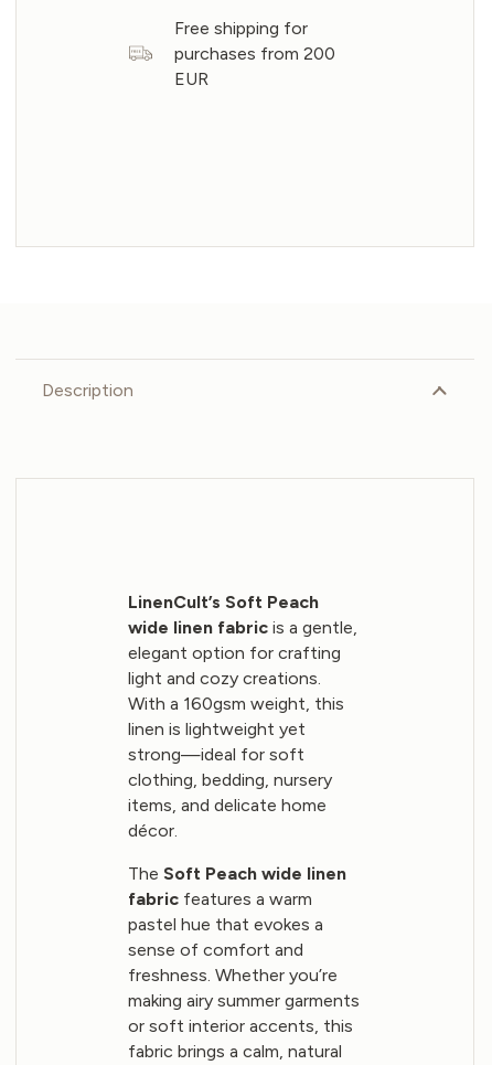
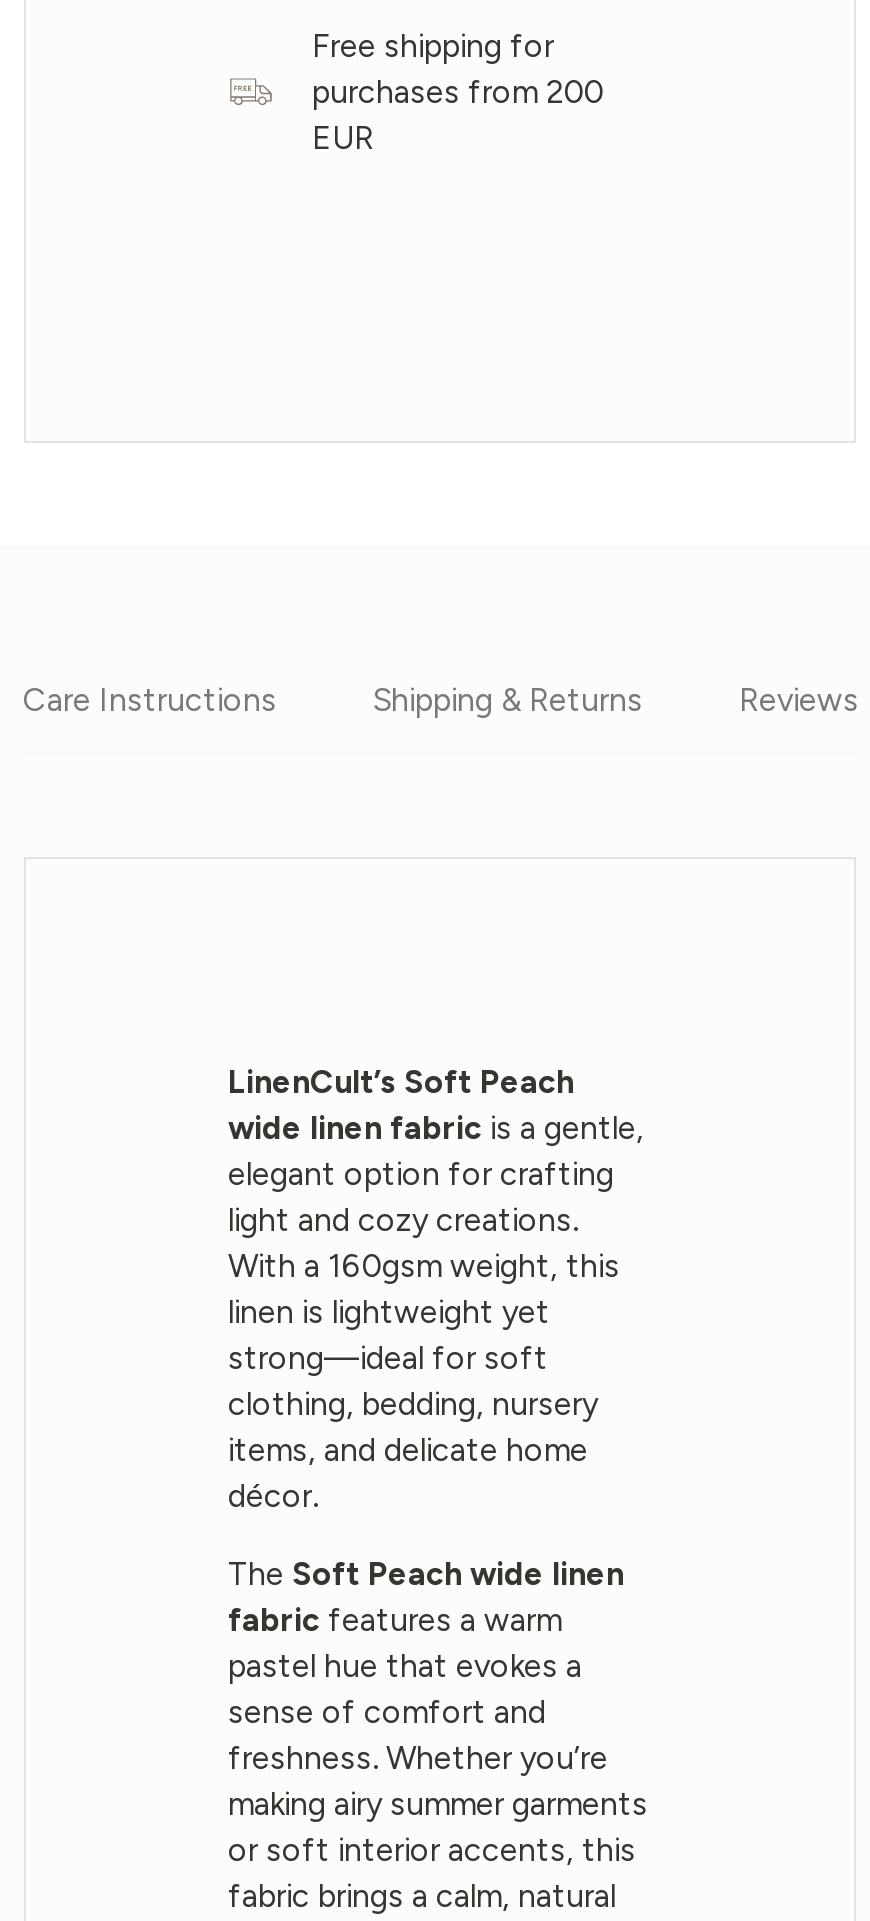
[42,380,133,401] Description -> [23,681,859,719] Care Instructions | Shipping & Returns | Reviews

